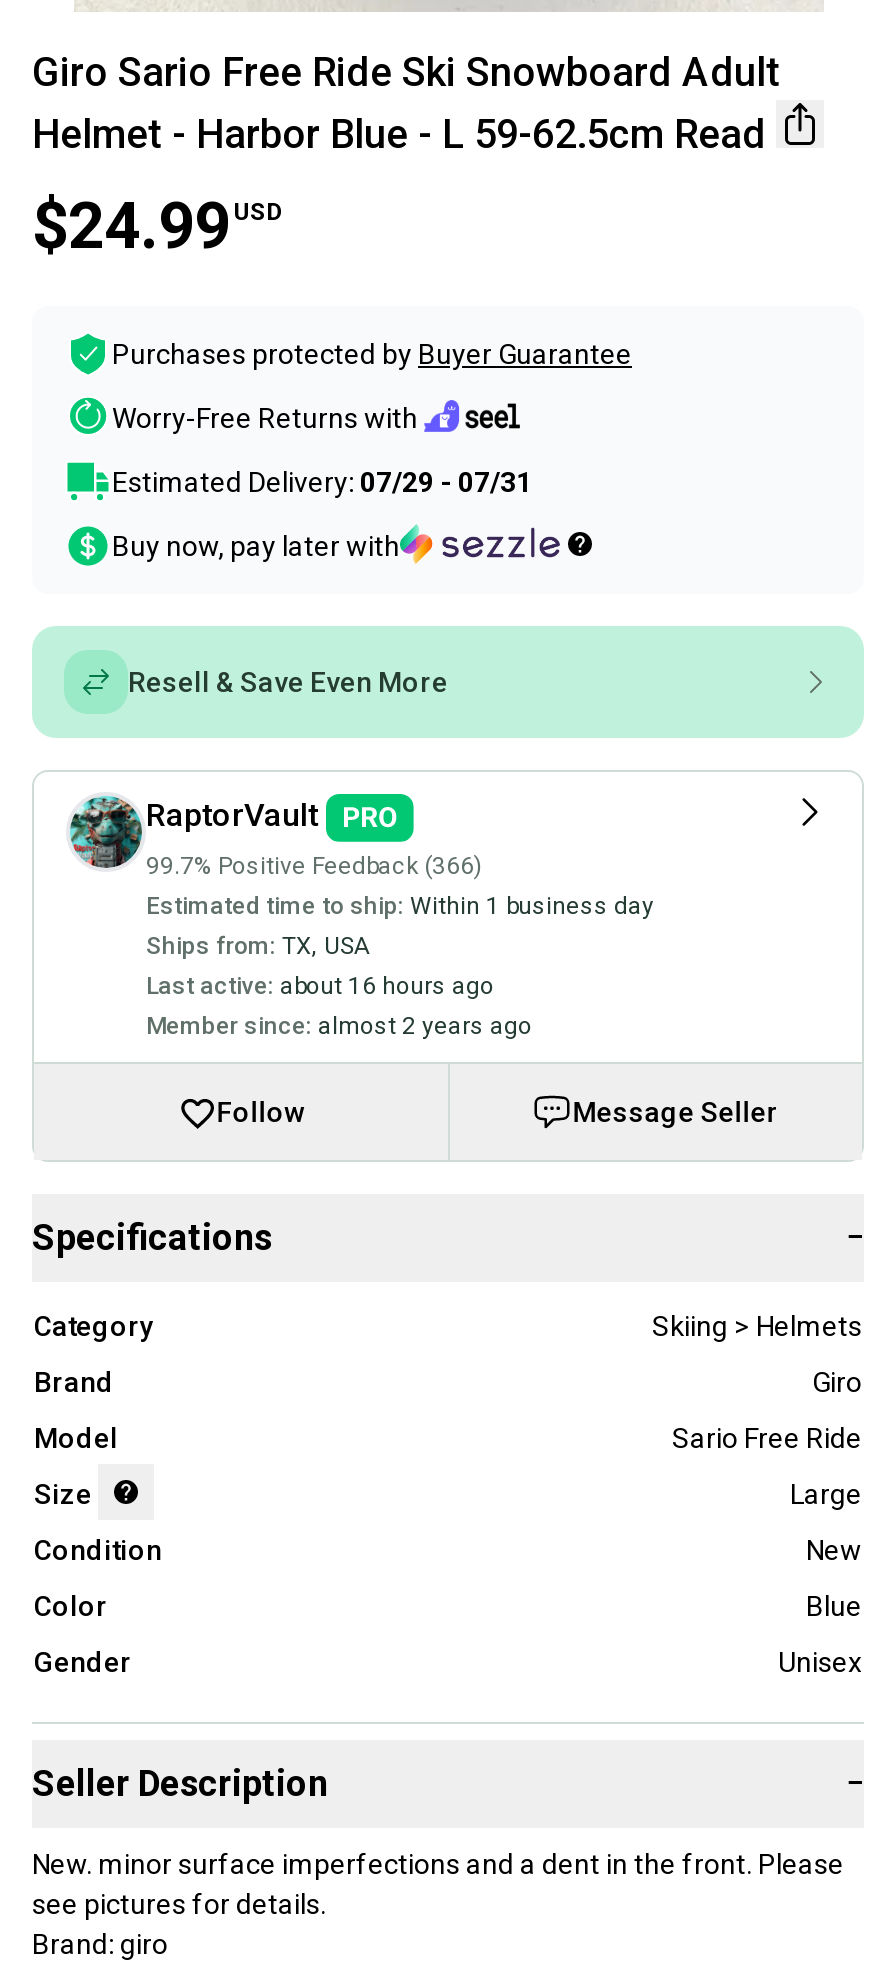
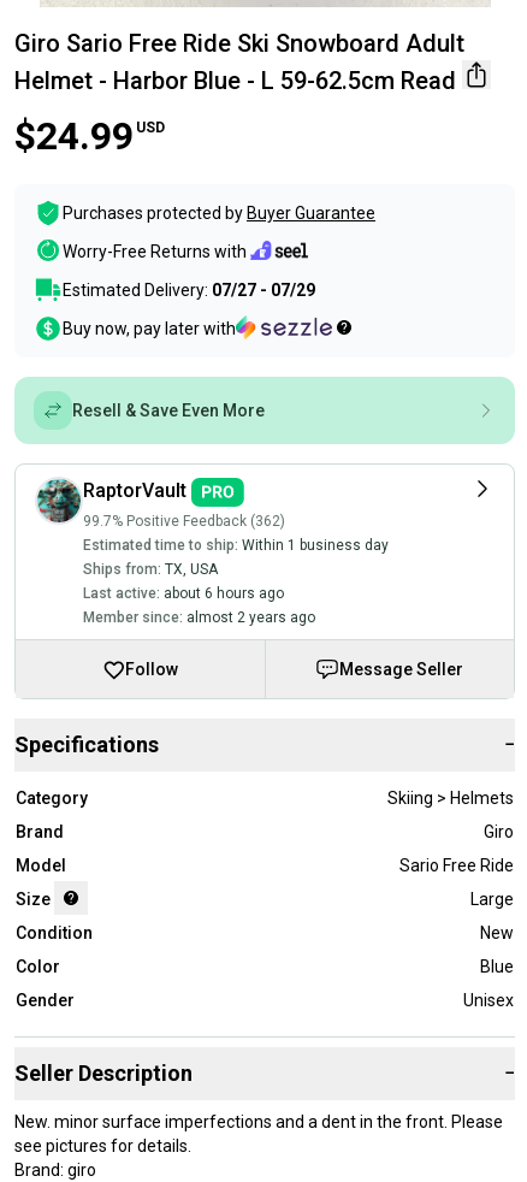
[112,467,532,499] Estimated Delivery: 07/29 - 07/31 -> [63,281,315,300] Estimated Delivery: 07/27 - 07/29
[146,852,482,880] 99.7% Positive Feedback (366) -> [83,513,285,530] 99.7% Positive Feedback (362)
[146,972,494,1000] Last active: about 16 hours ago -> [83,585,284,602] Last active: about 6 hours ago

